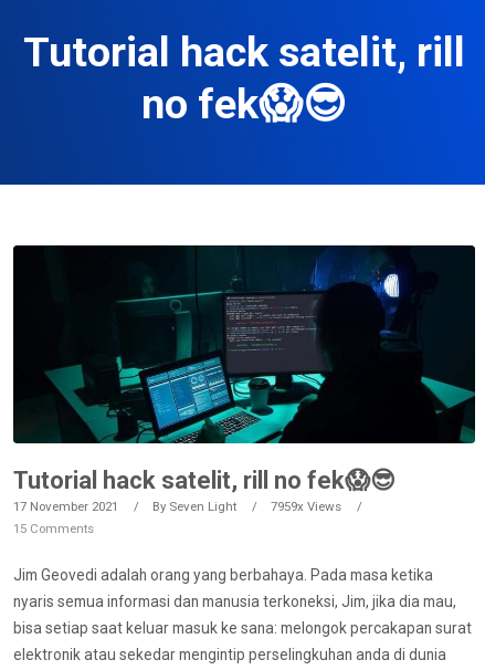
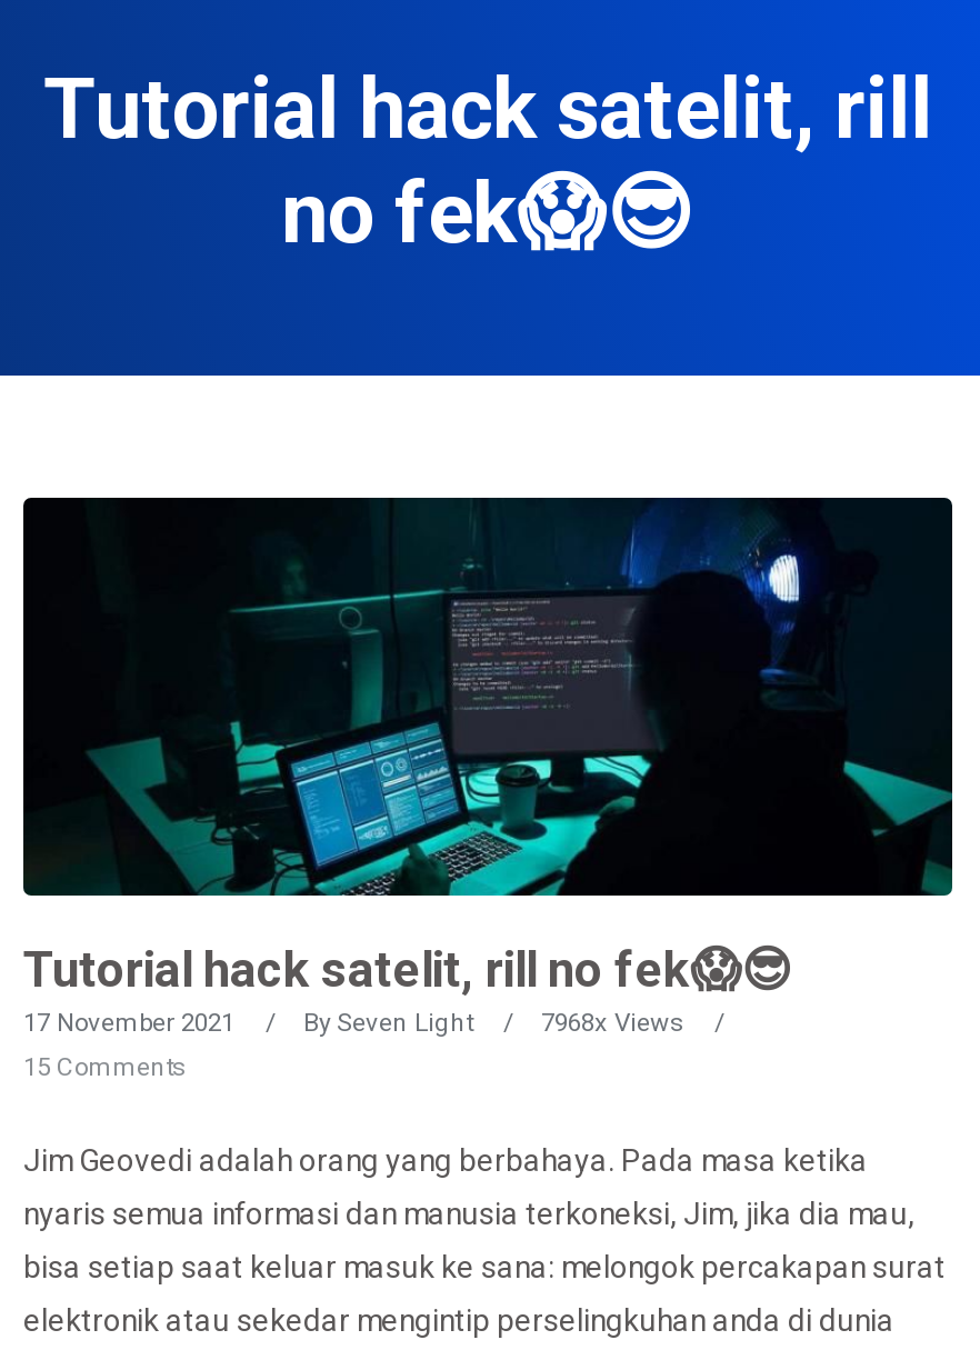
[271,499,341,514] 7959x Views -> [541,1007,683,1038] 7968x Views

